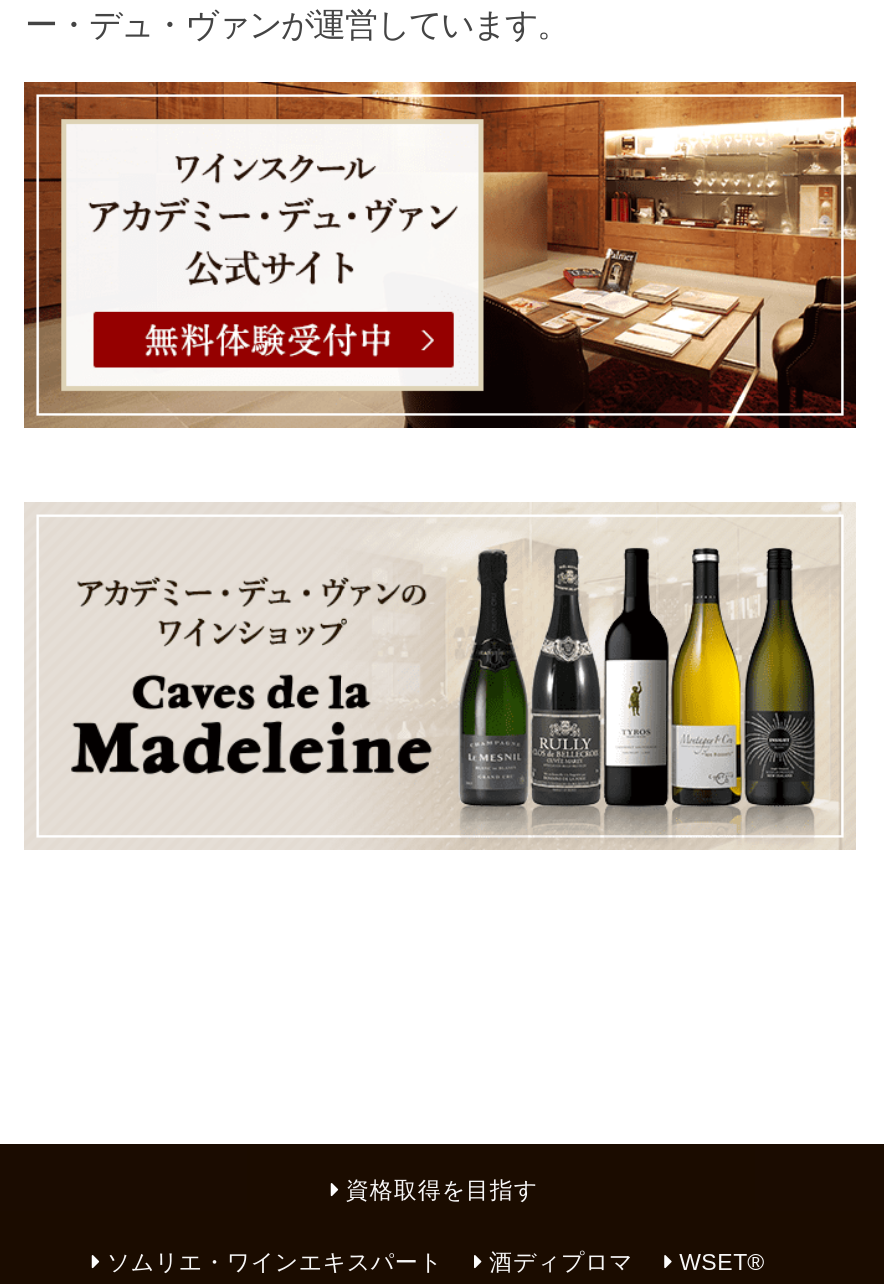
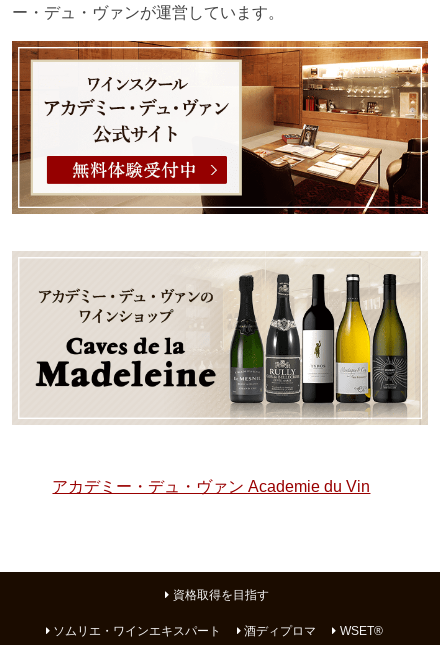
none -> [52,477,370,495] アカデミー・デュ・ヴァン Academie du Vin

